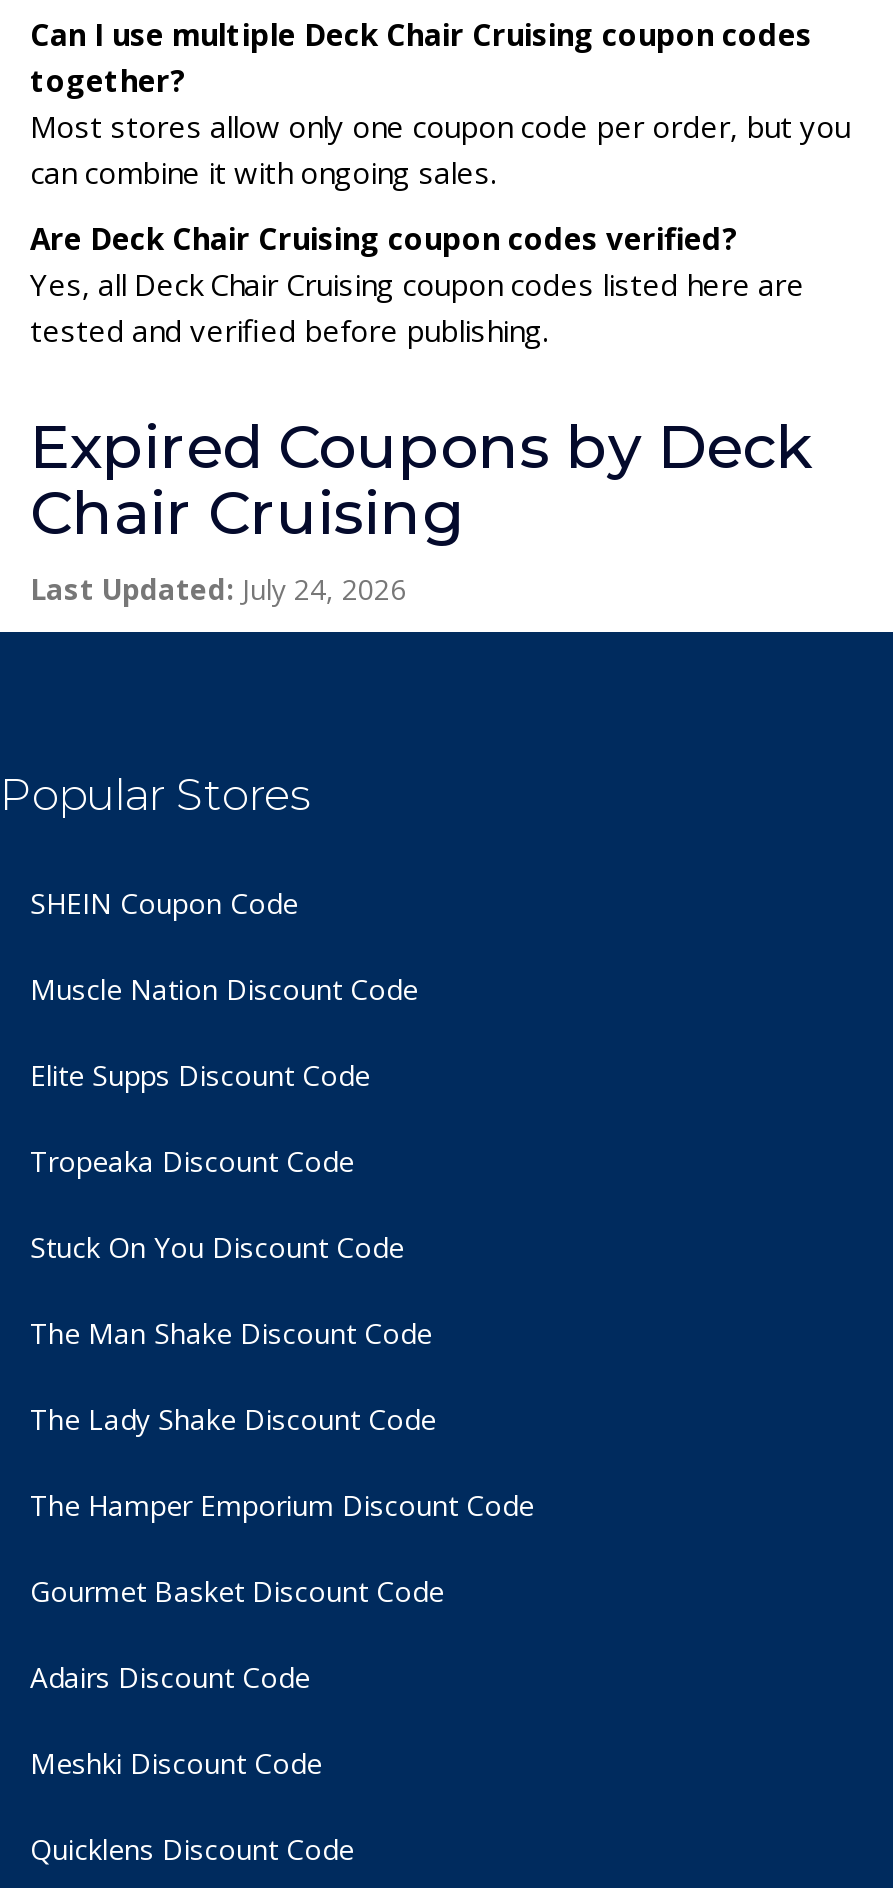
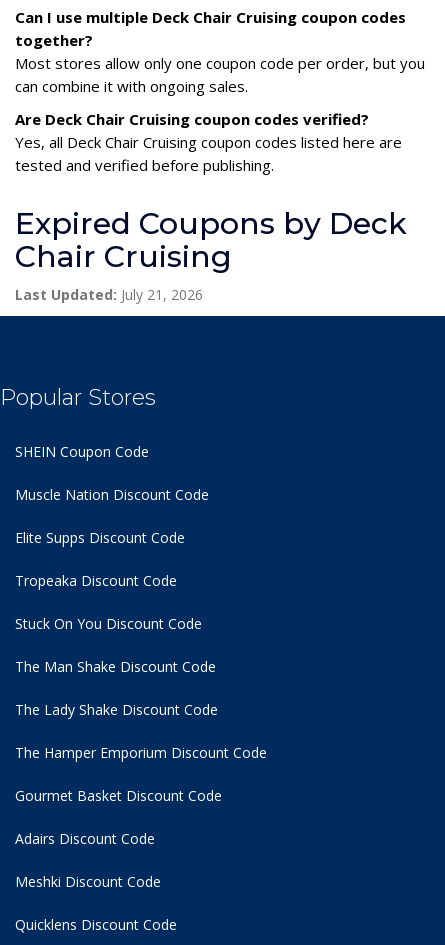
[30,569,406,607] Last Updated: July 24, 2026 -> [15,285,203,304] Last Updated: July 21, 2026

